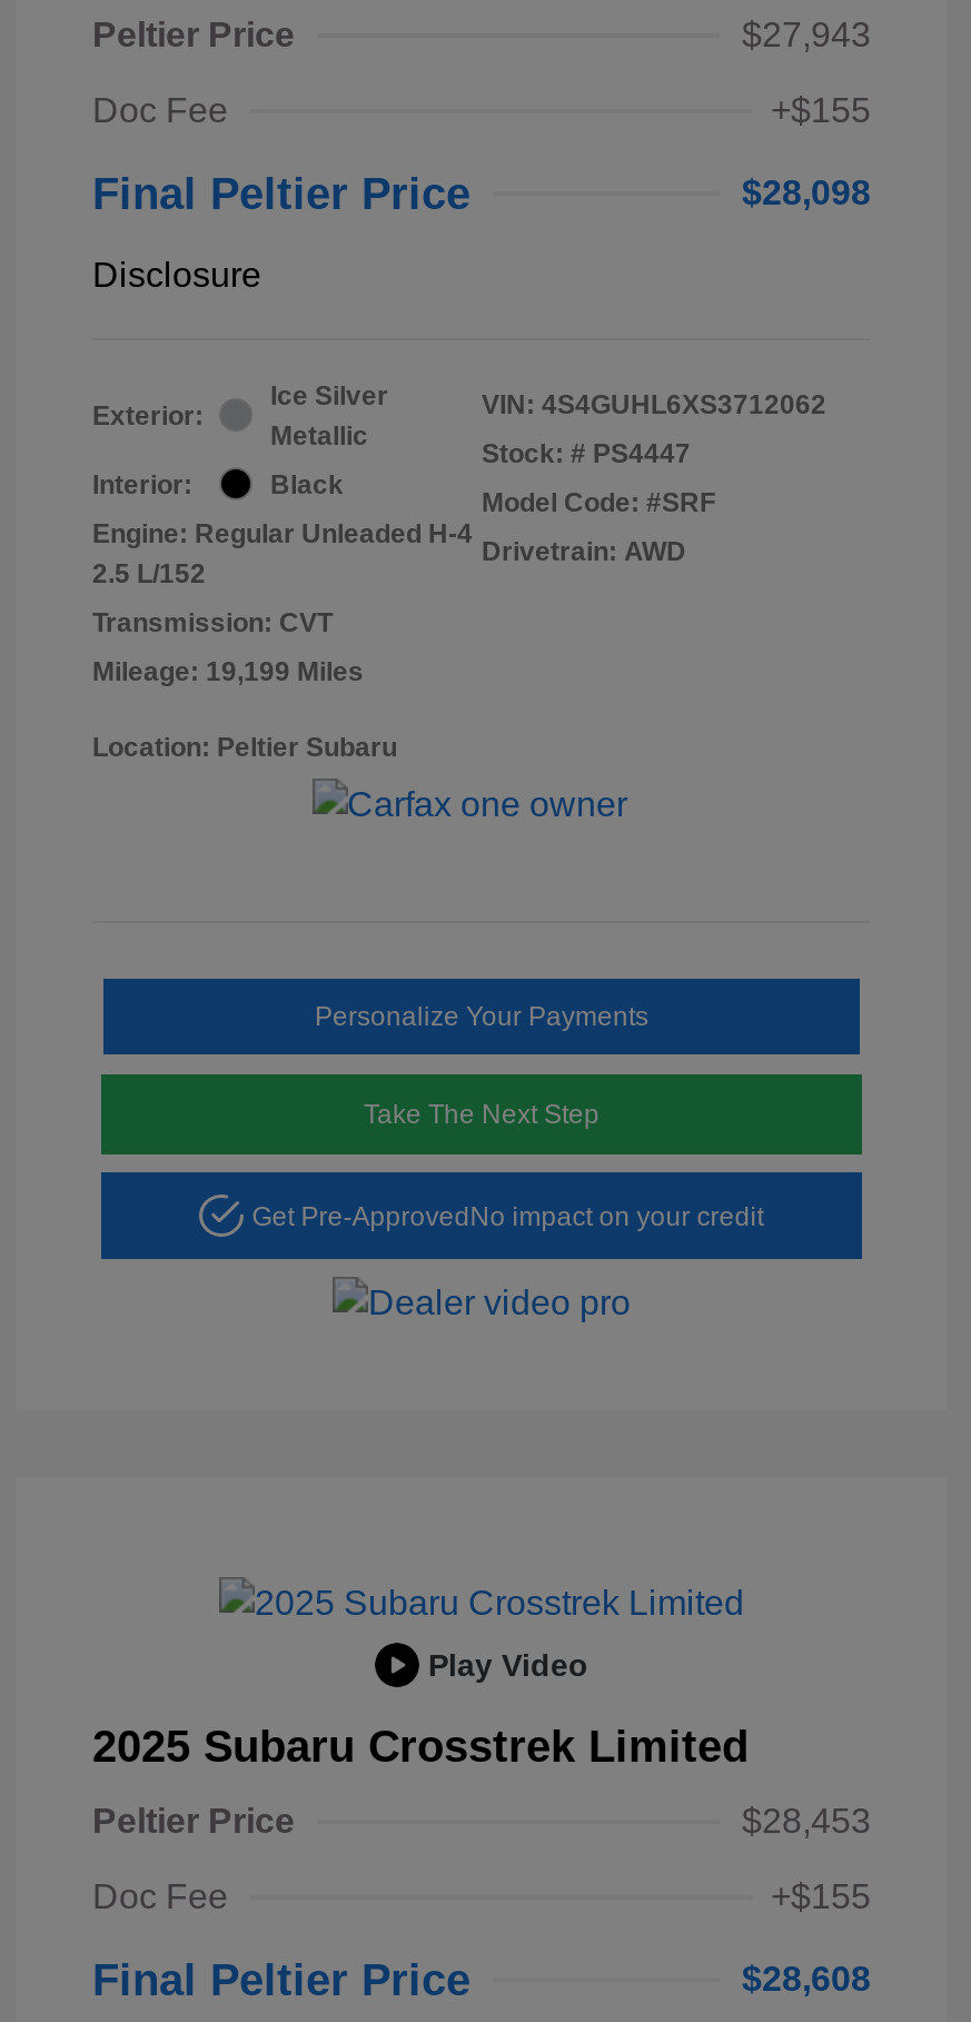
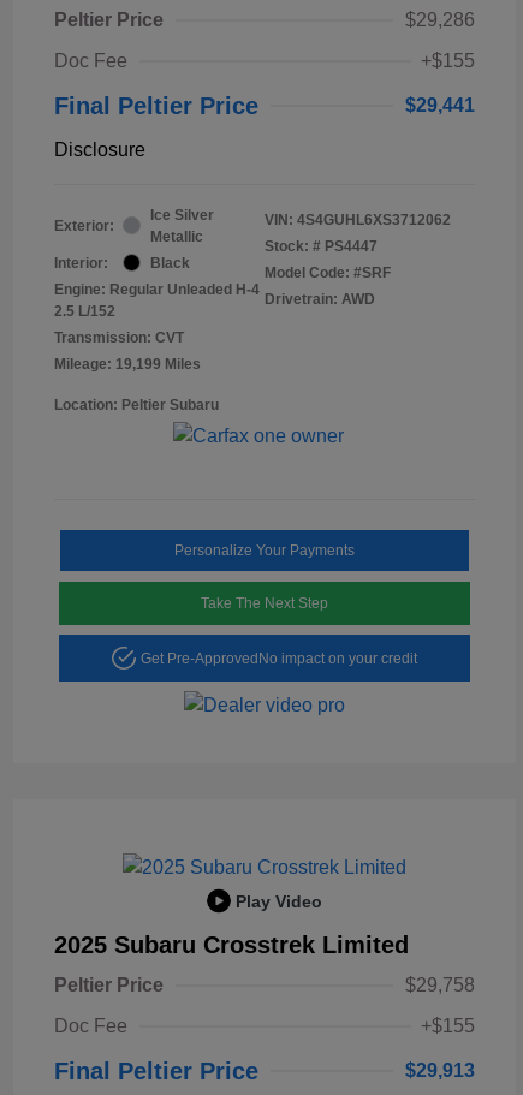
[742,15,871,53] $27,943 -> [405,9,475,30] $29,286
[742,173,871,211] $28,098 -> [405,95,475,115] $29,441
[742,1802,871,1840] $28,453 -> [405,975,475,995] $29,758
[742,1960,871,1998] $28,608 -> [405,1060,475,1081] $29,913

